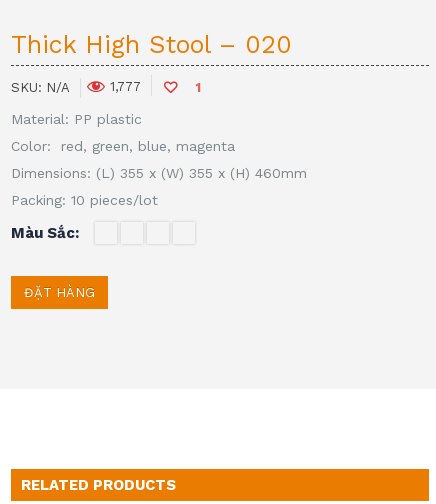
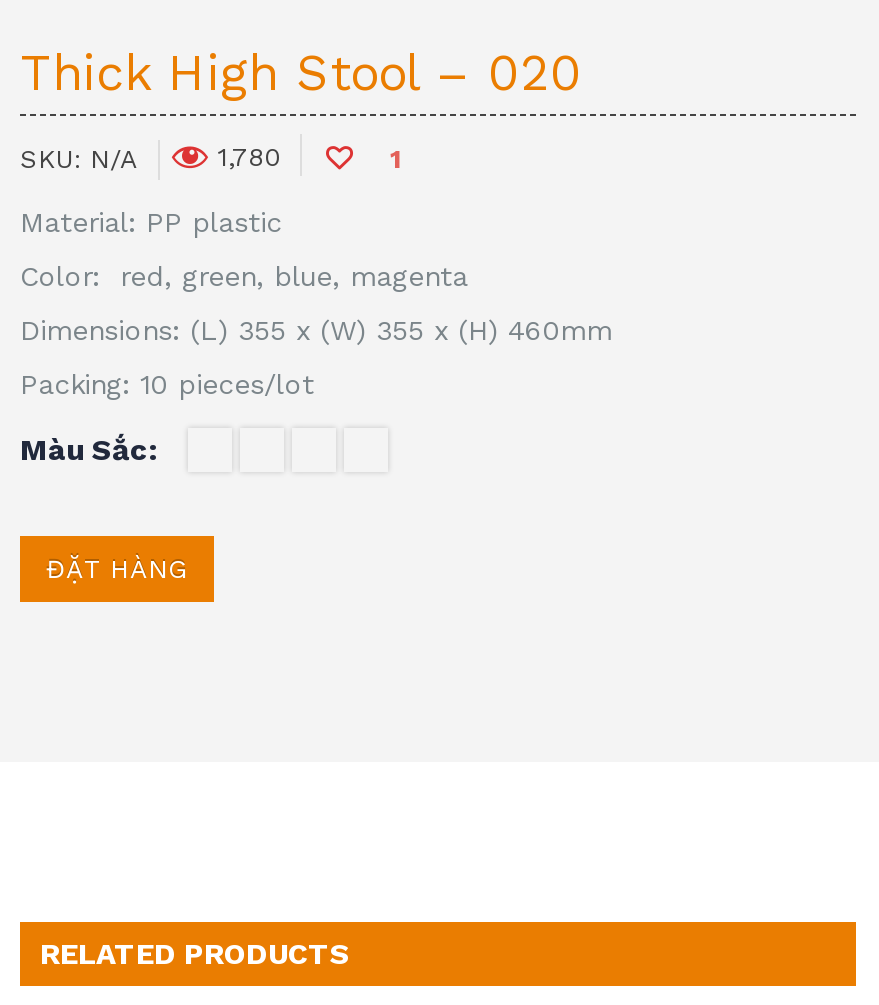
[110,79,141,94] 1,777 -> [218,141,280,171] 1,780

